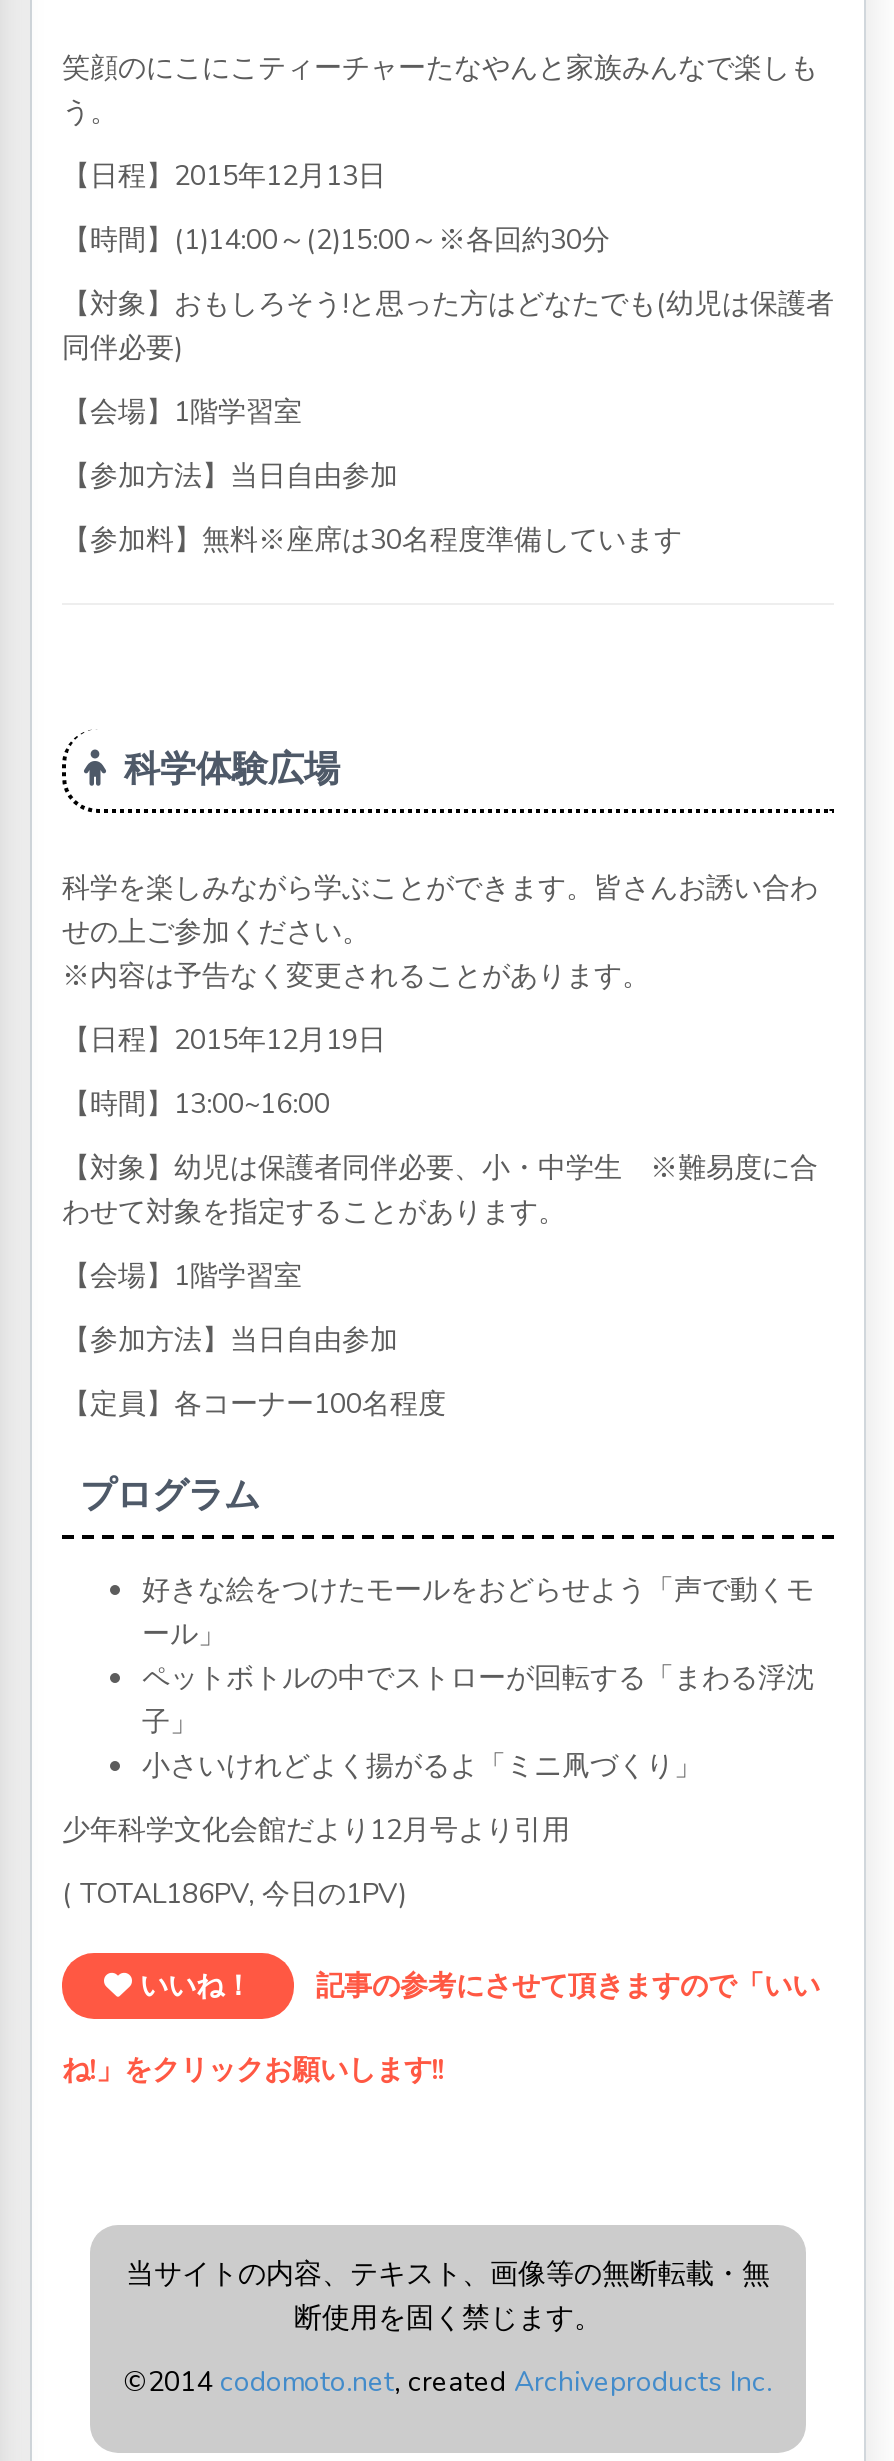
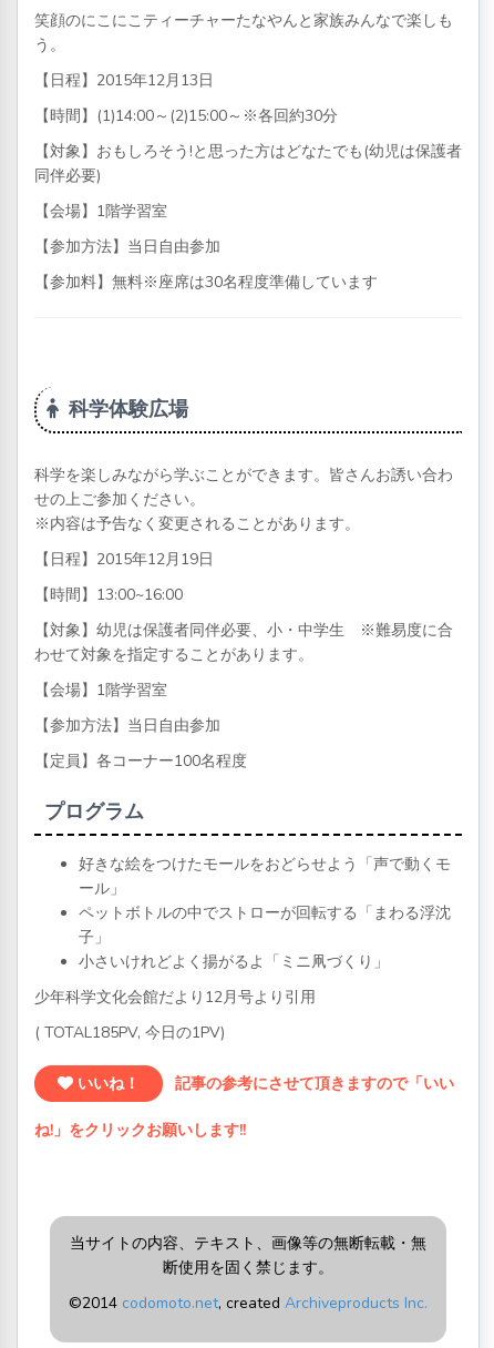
[62,1875,406,1913] ( TOTAL186PV, 今日の1PV) -> [34,1022,225,1043] ( TOTAL185PV, 今日の1PV)

